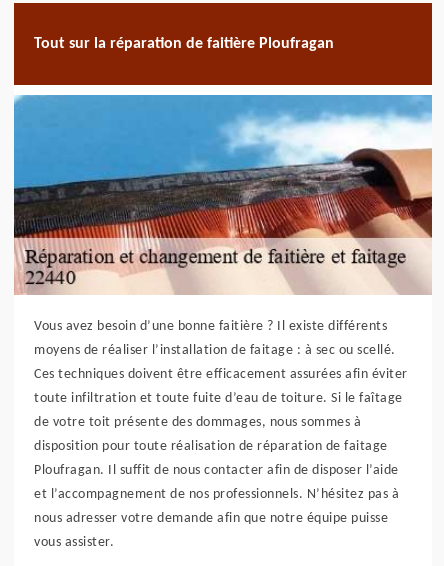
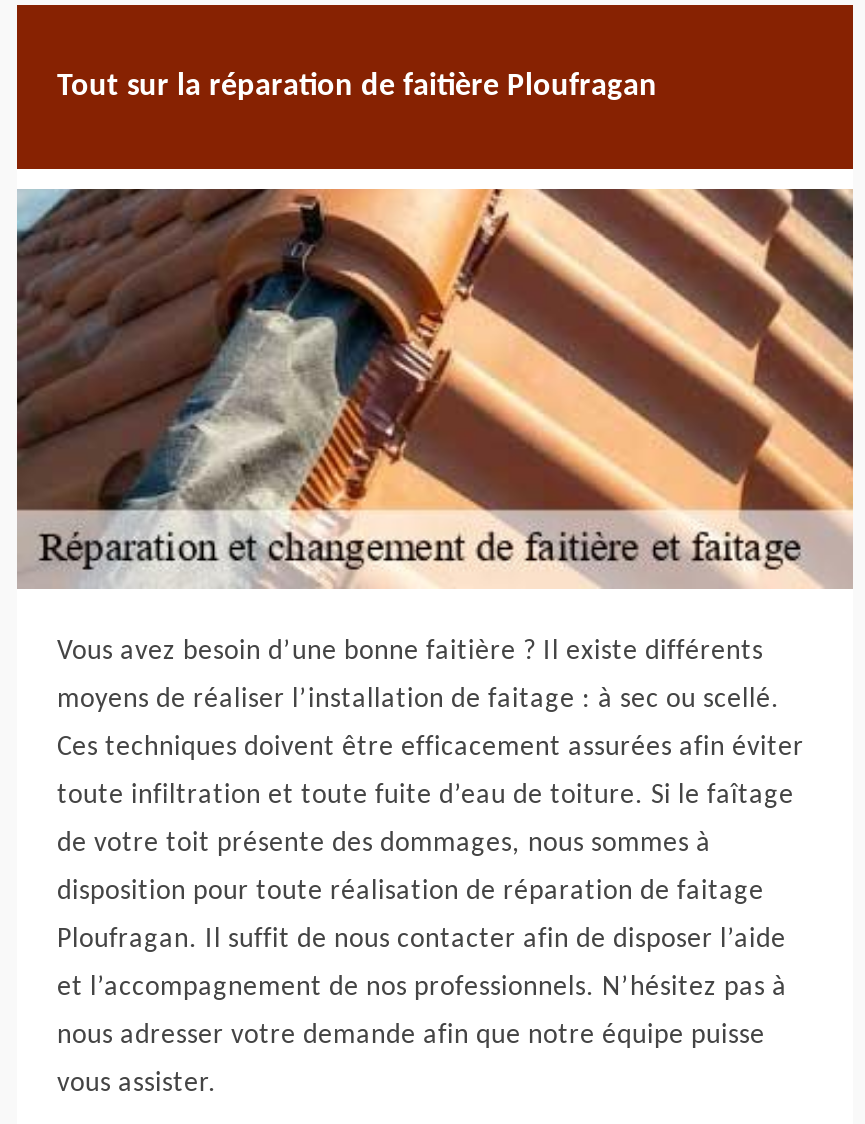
[13,94,433,295] [image] -> [15,187,855,589] [image]

